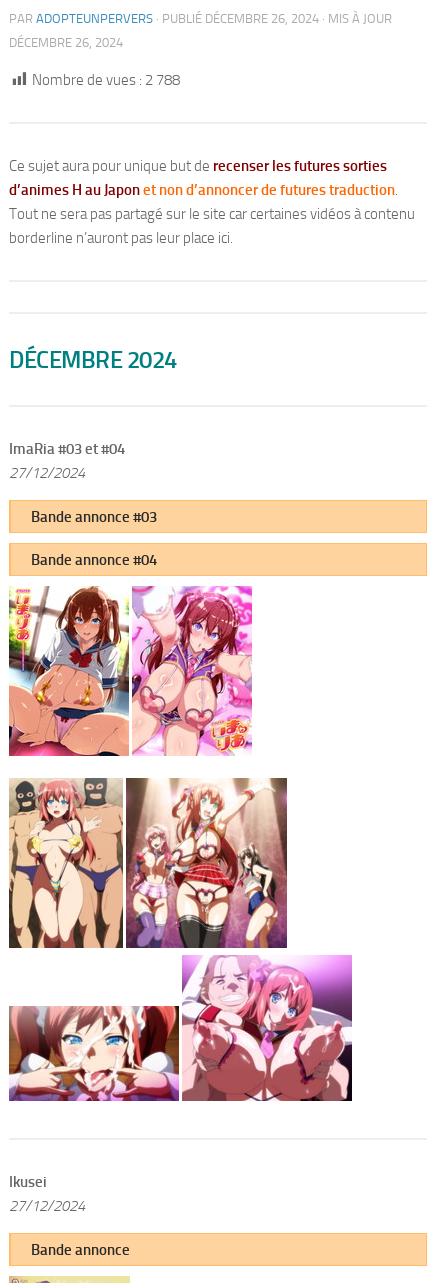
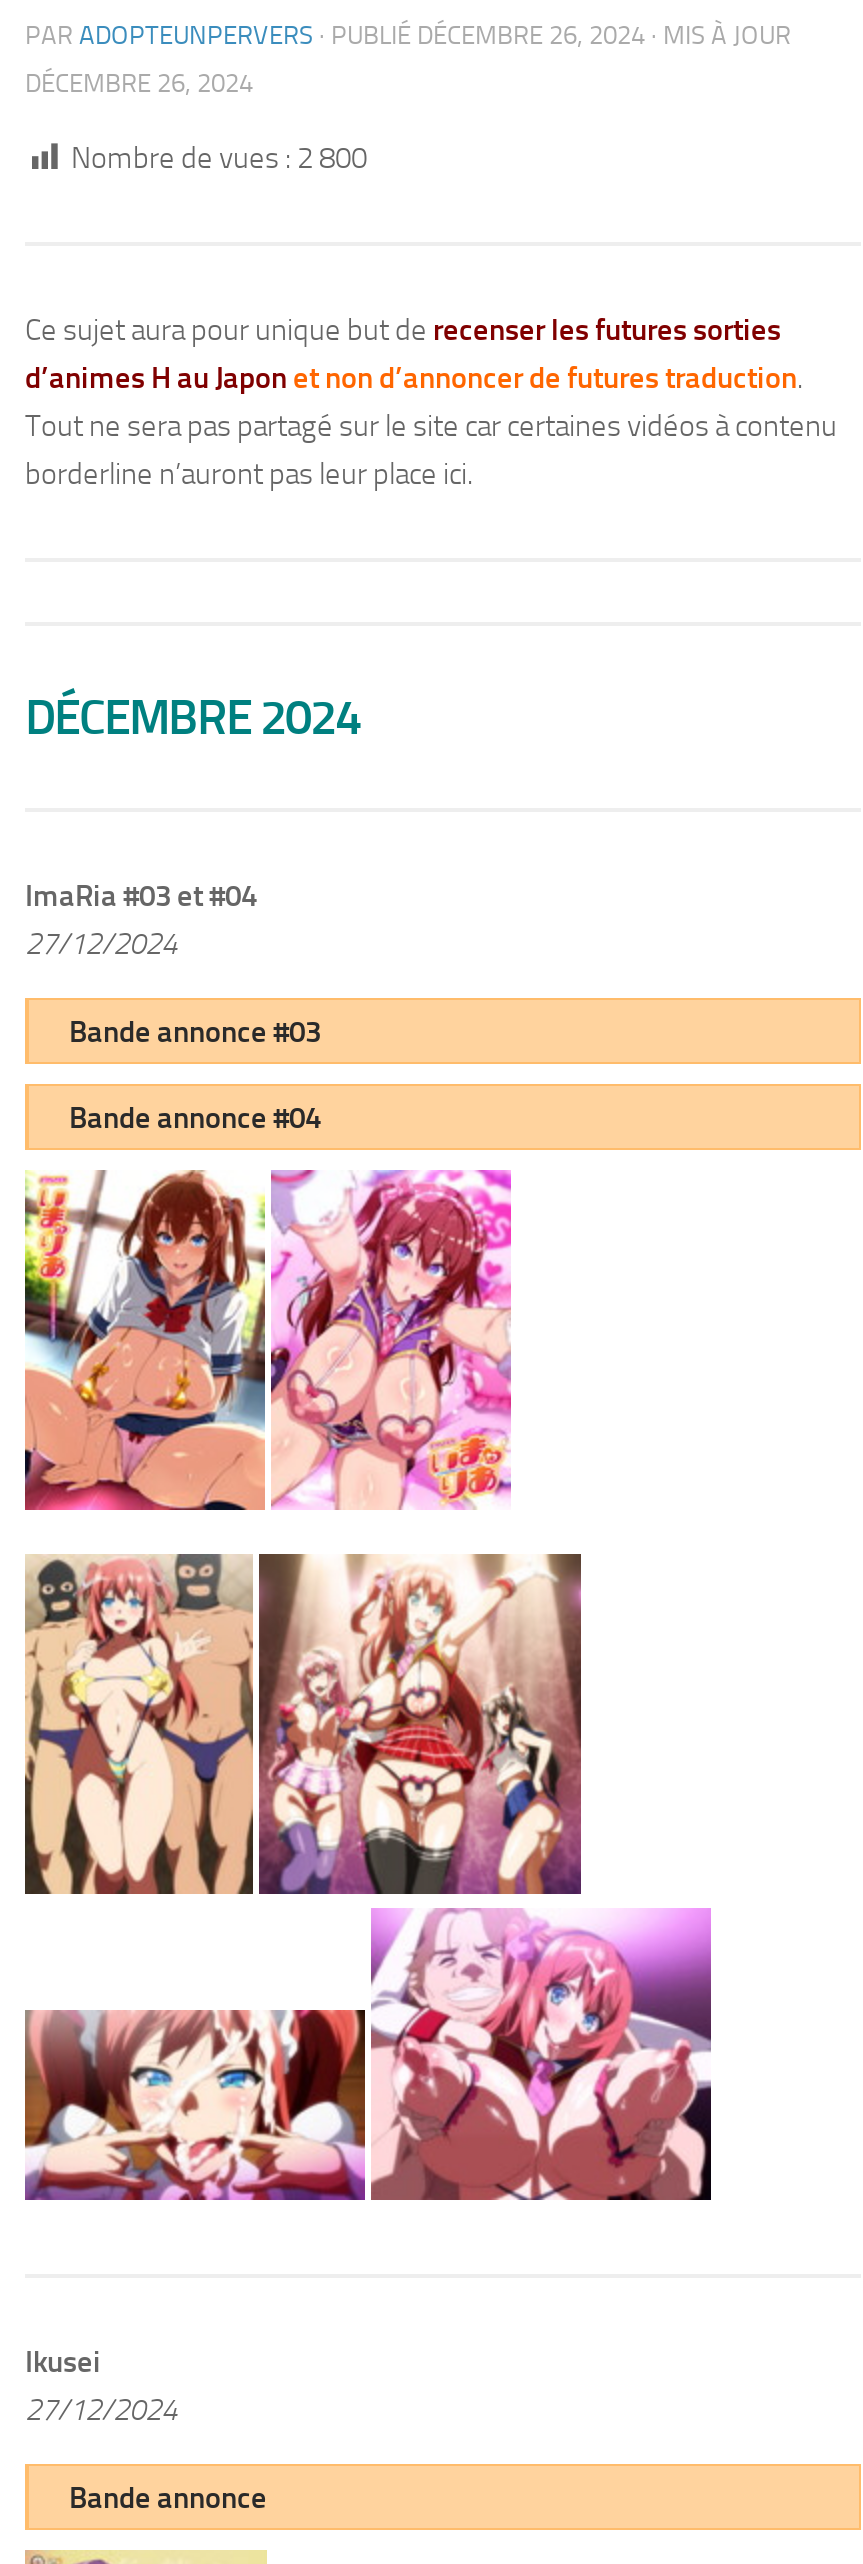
[32,71,180,89] Nombre de vues : 2 788 -> [71,140,367,176] Nombre de vues : 2 800

